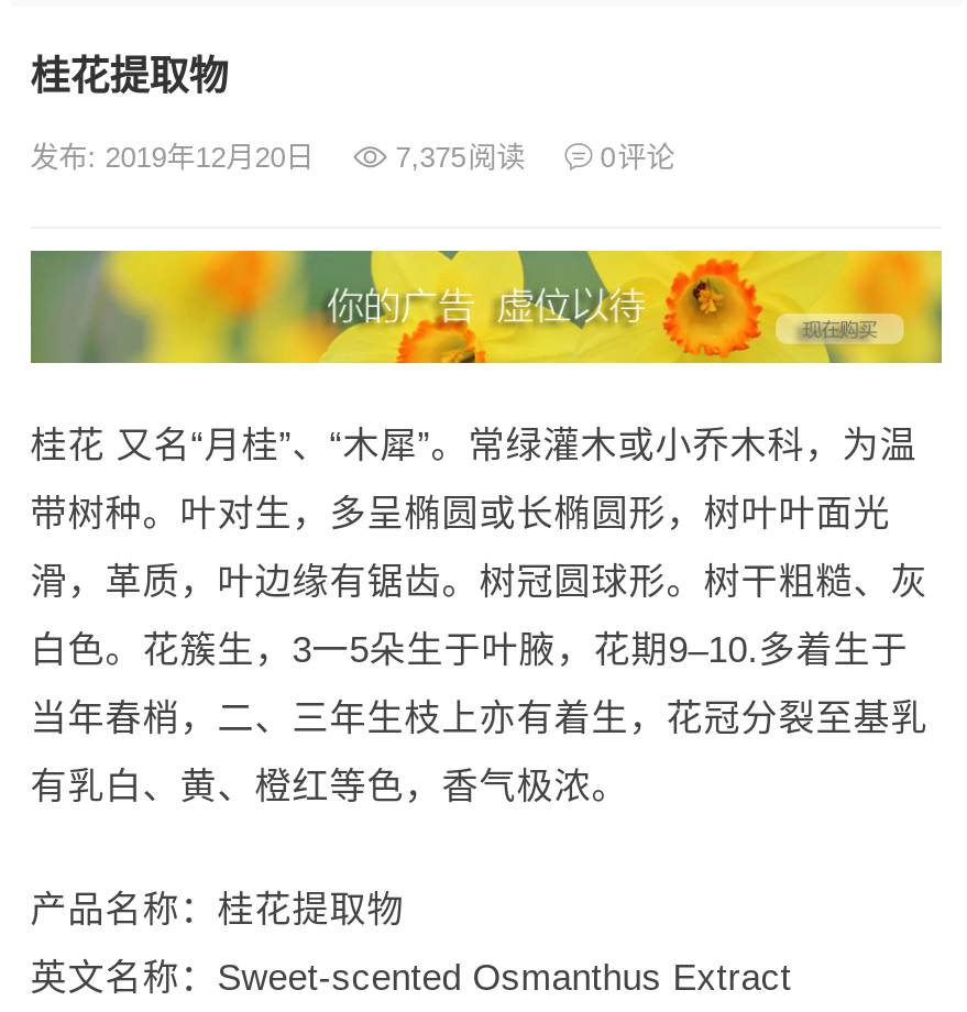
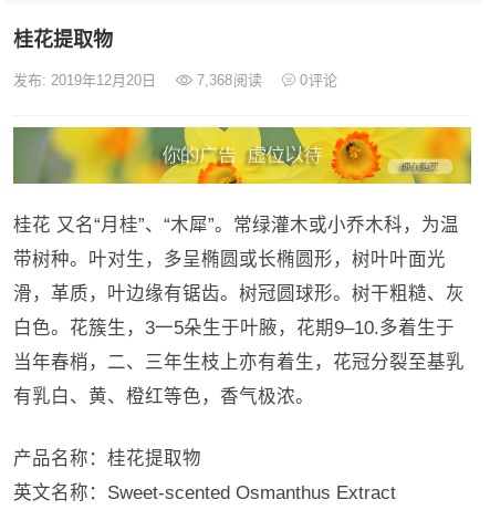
[30,141,675,174] 发布: 2019年12月20日 7,375阅读 0评论 -> [13,72,337,89] 发布: 2019年12月20日 7,368阅读 0评论

